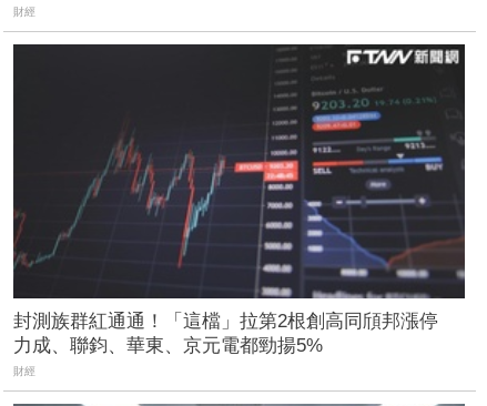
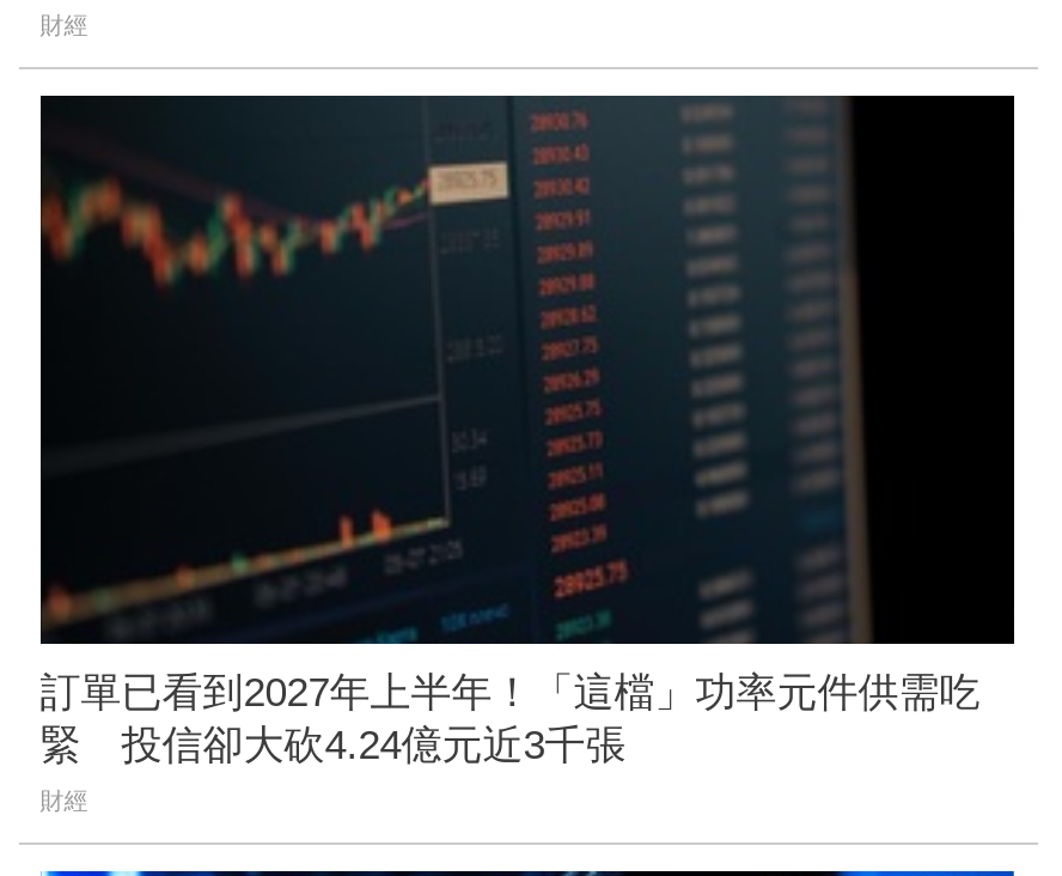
[13,44,466,357] [image] | 封測族群紅通通！「這檔」拉第2根創高同頎邦漲停 | 力成、聯鈞、華東、京元電都勁揚5% -> [40,101,1014,769] [image] | 訂單已看到2027年上半年！「這檔」功率元件供需吃 | 緊 投信卻大砍4.24億元近3千張

